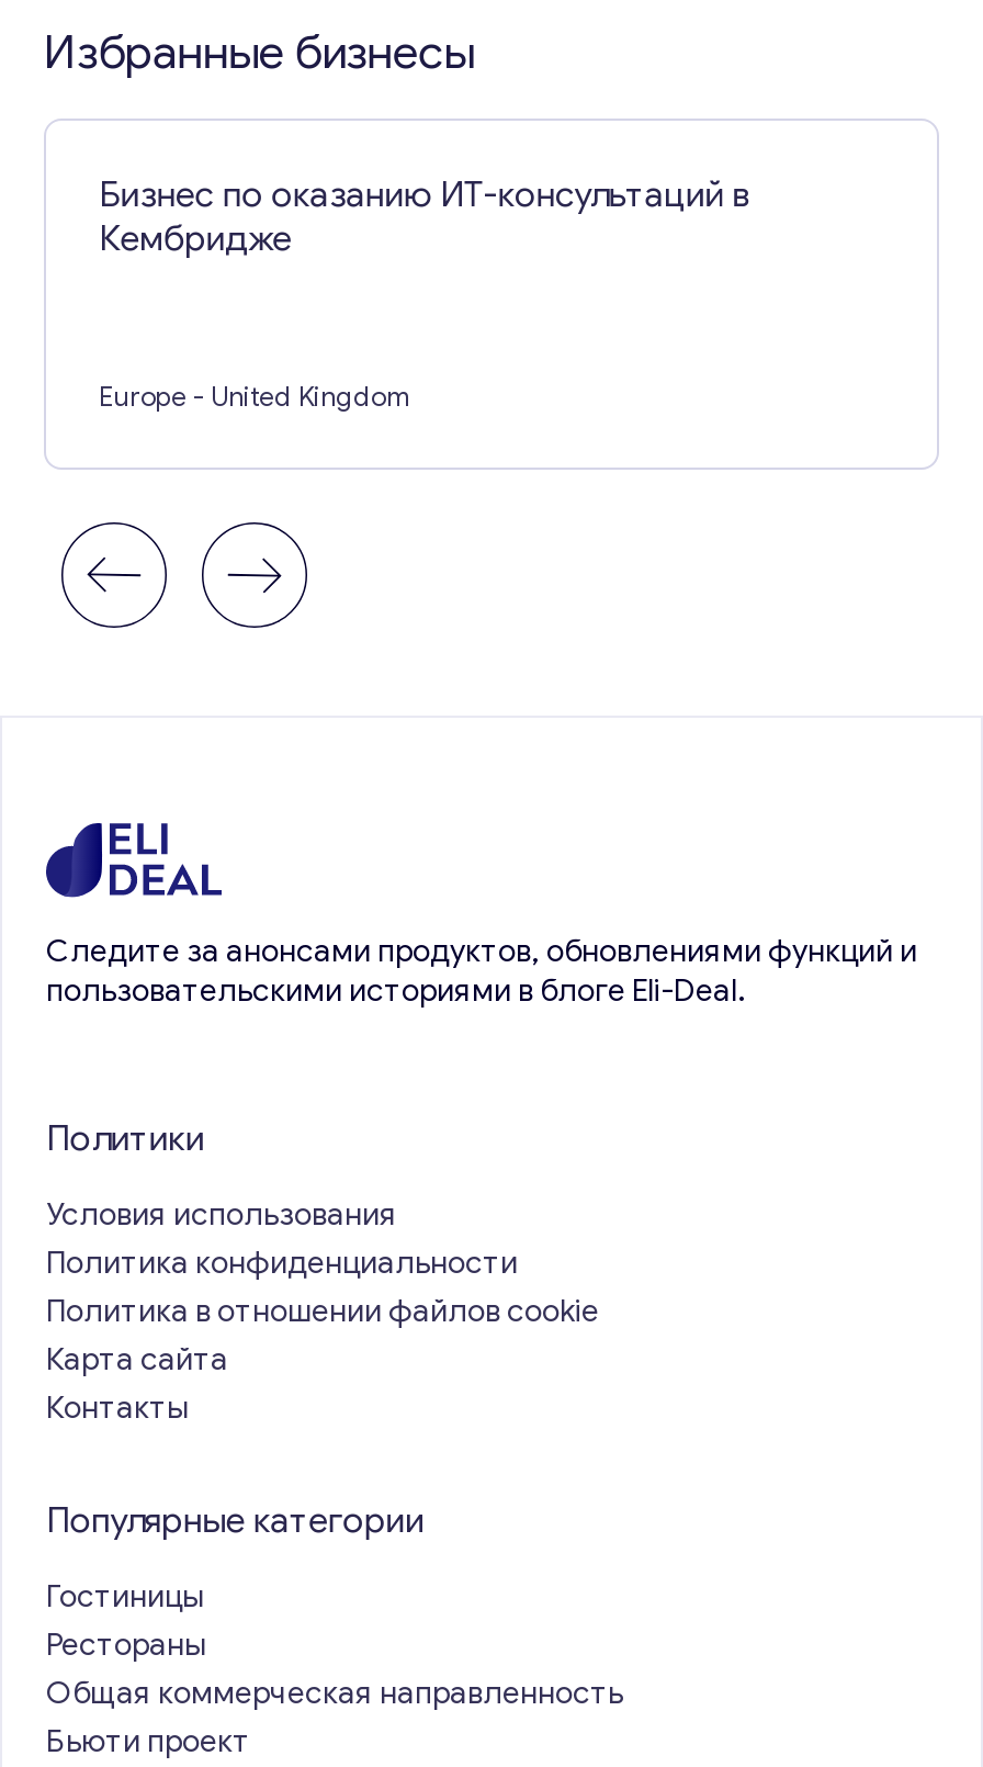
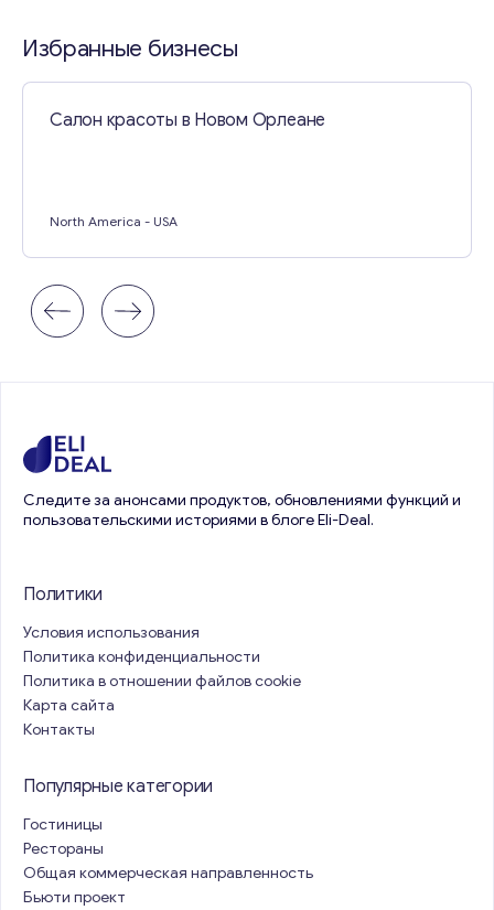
[99,173,749,261] Бизнес по оказанию ИТ-консультаций в | Кембридже -> [50,109,325,131] Салон красоты в Новом Орлеане
[99,380,410,413] Europe - United Kingdom -> [50,213,178,229] North America - USA

